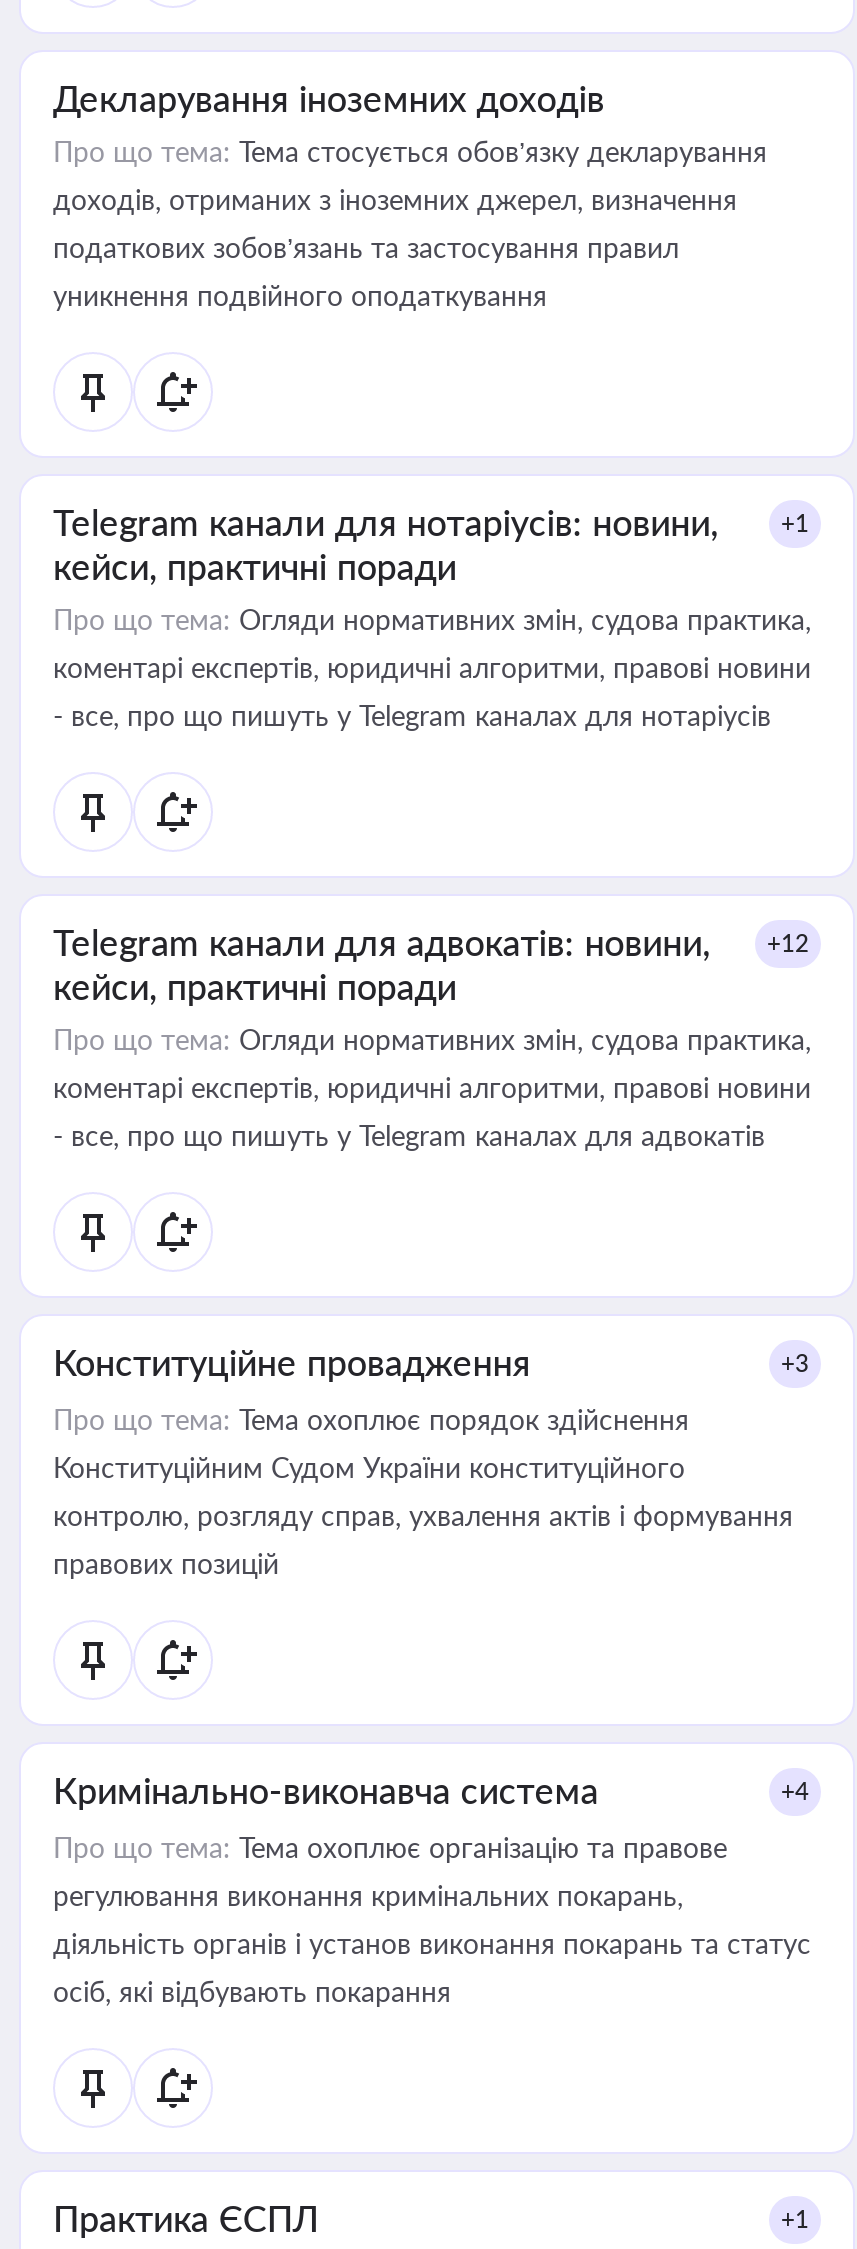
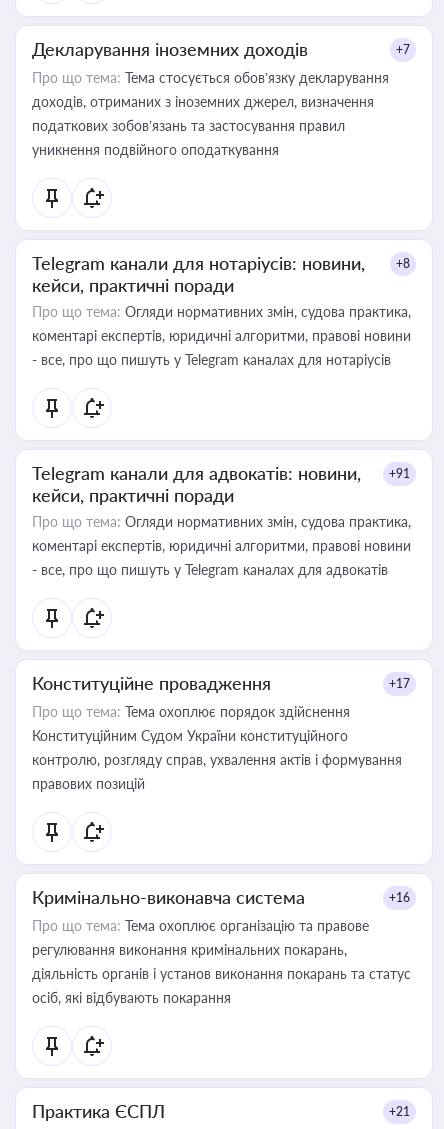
none -> [396,42,410,57] +7
[781,508,809,538] +1 -> [396,256,410,271] +8
[53,920,809,964] Telegram канали для адвокатів: новини, +12 -> [32,462,410,484] Telegram канали для адвокатів: новини, +91
[781,1348,809,1378] +3 -> [389,676,410,691] +17
[781,1776,809,1806] +4 -> [389,890,410,905] +16
[781,2204,809,2234] +1 -> [389,1104,410,1119] +21

